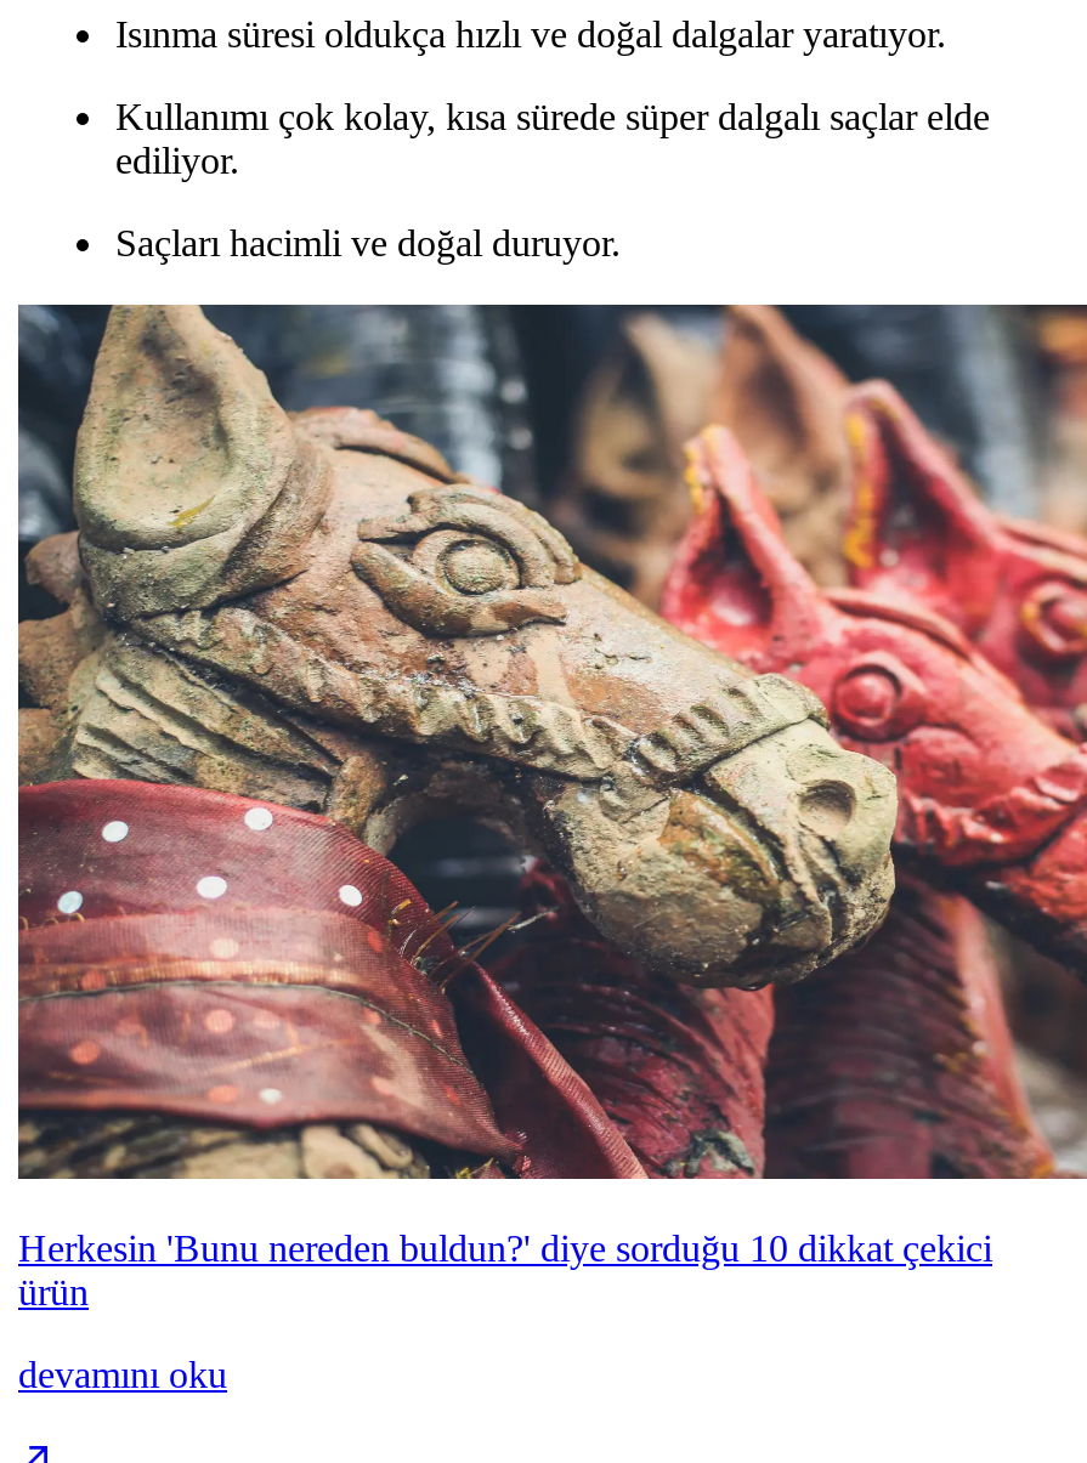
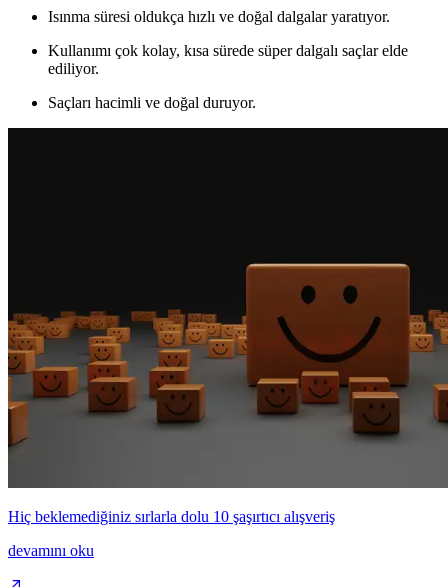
[16,302,1080,1313] [image] | Herkesin 'Bunu nereden buldun?' diye sorduğu 10 dikkat çekici | ürün -> [7,127,445,525] [image] | Hiç beklemediğiniz sırlarla dolu 10 şaşırtıcı alışveriş

